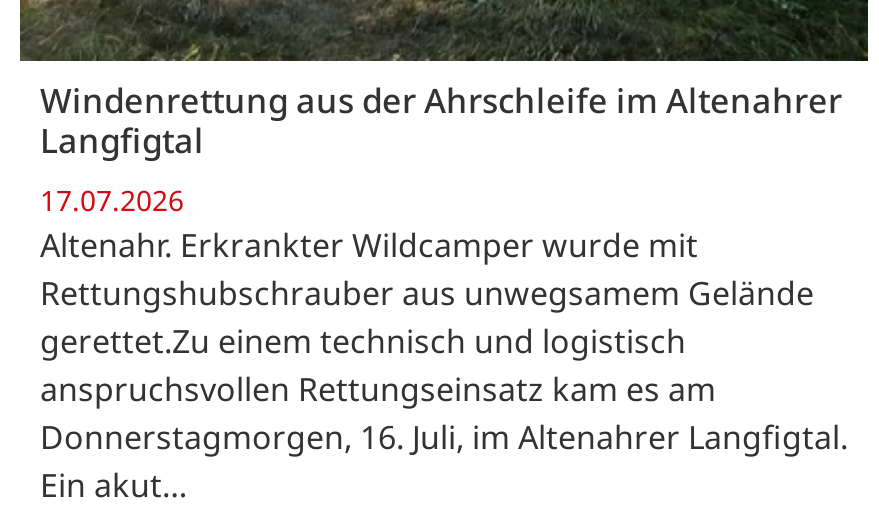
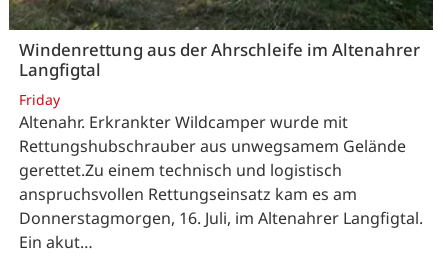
[40,180,184,218] 17.07.2026 -> [19,90,60,109] Friday

